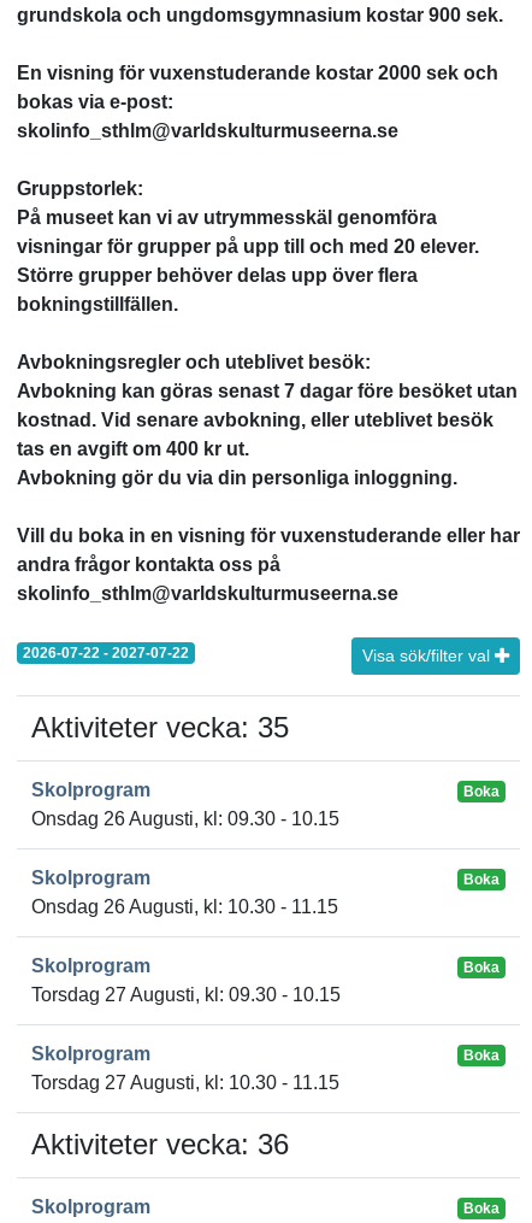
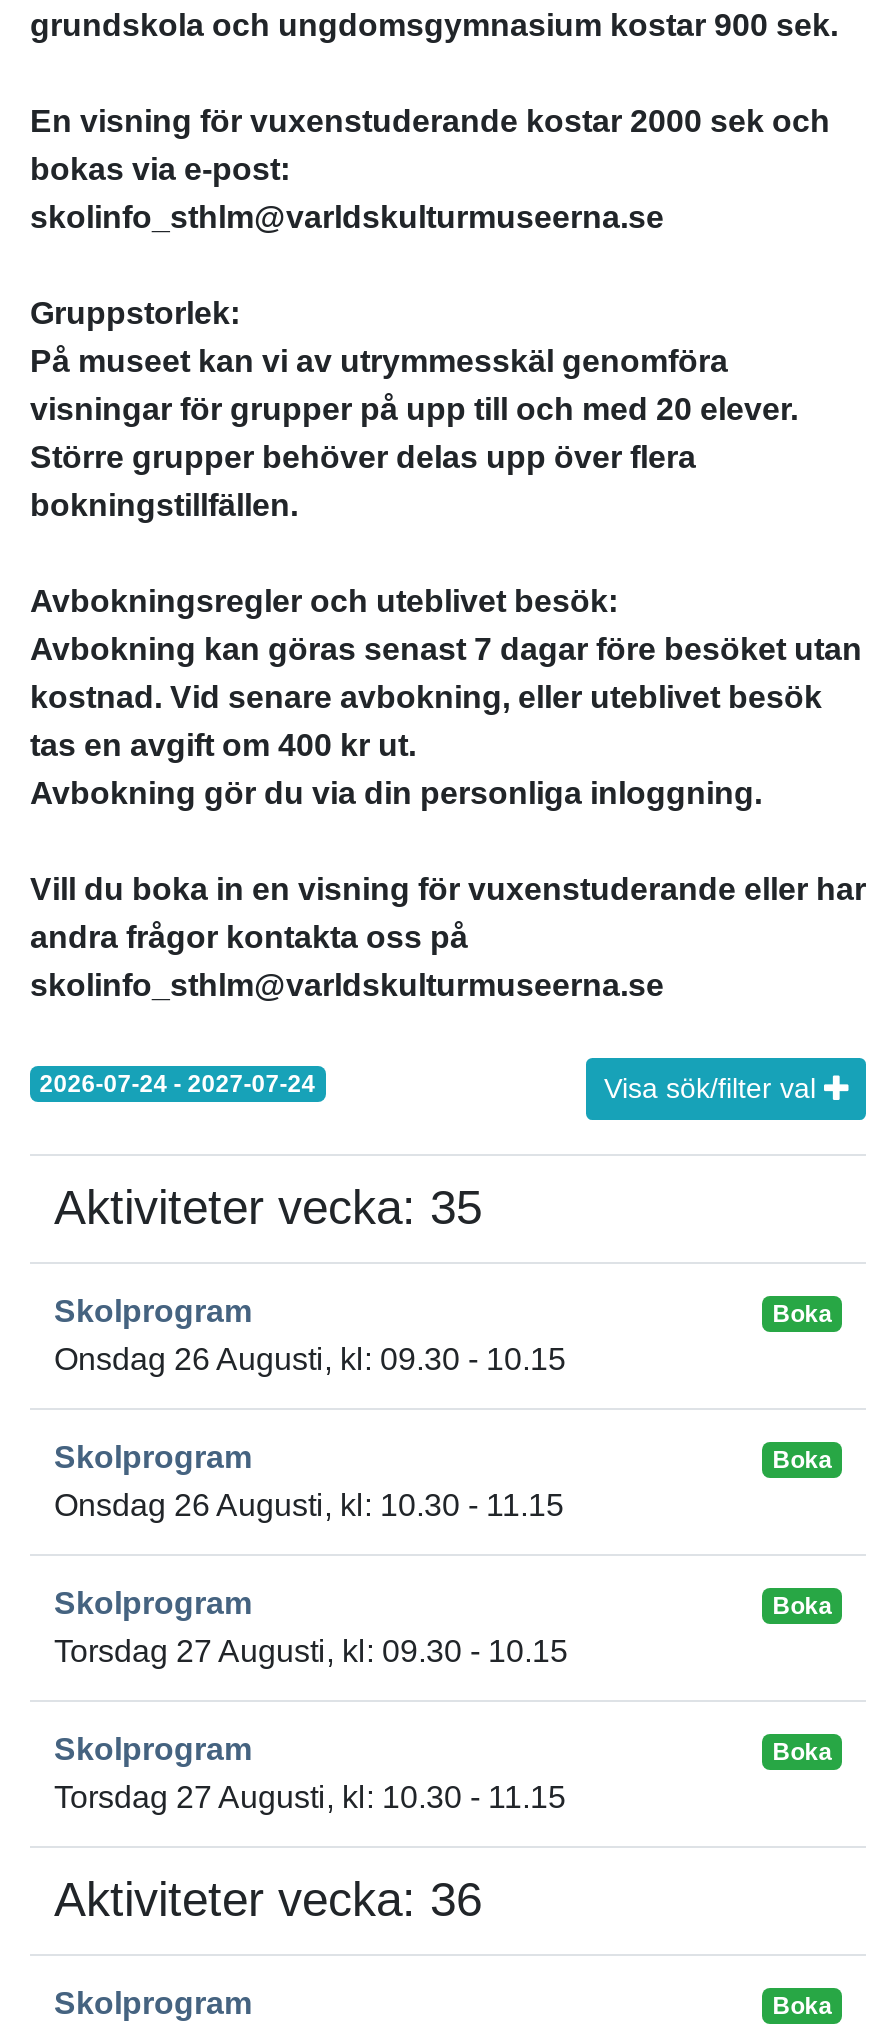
[23,645,189,662] 2026-07-22 - 2027-07-22 -> [40,1070,316,1098] 2026-07-24 - 2027-07-24

